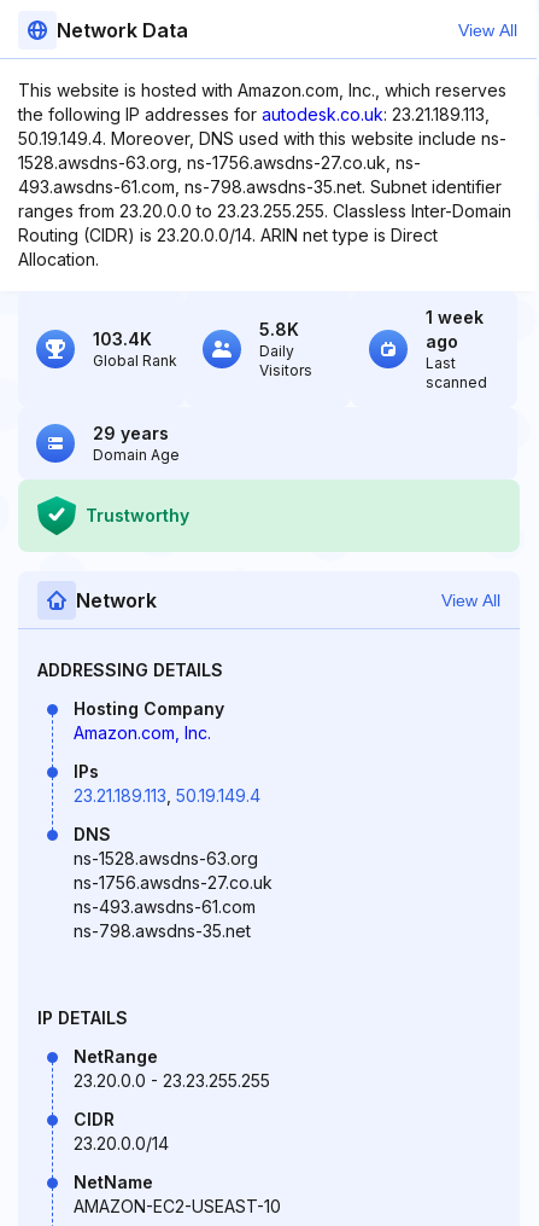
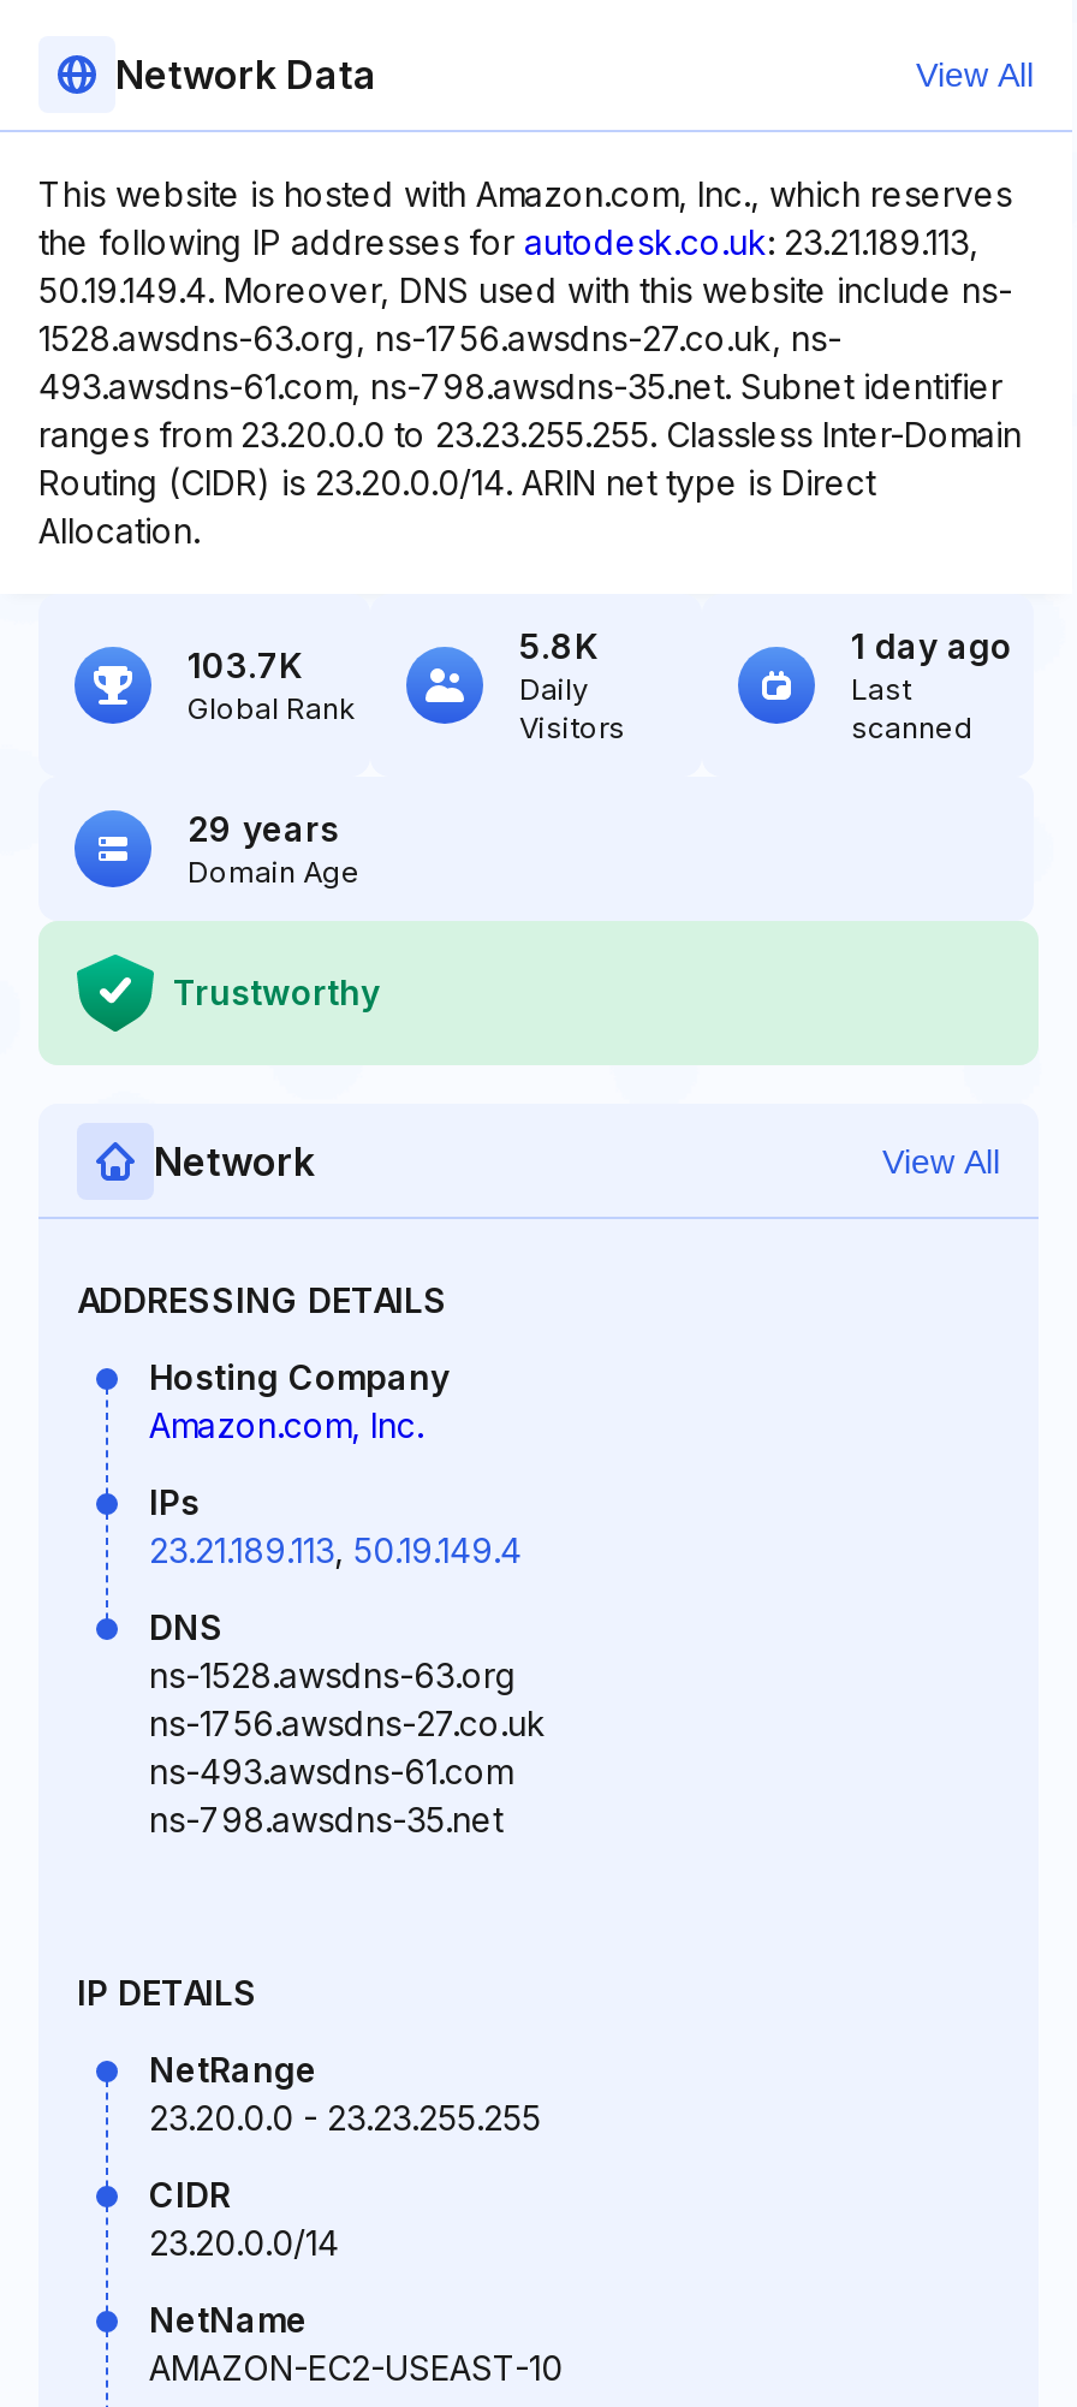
[426,307,484,351] 1 week | ago -> [851,625,1012,666] 1 day ago
[93,329,152,349] 103.4K -> [188,644,303,685] 103.7K

